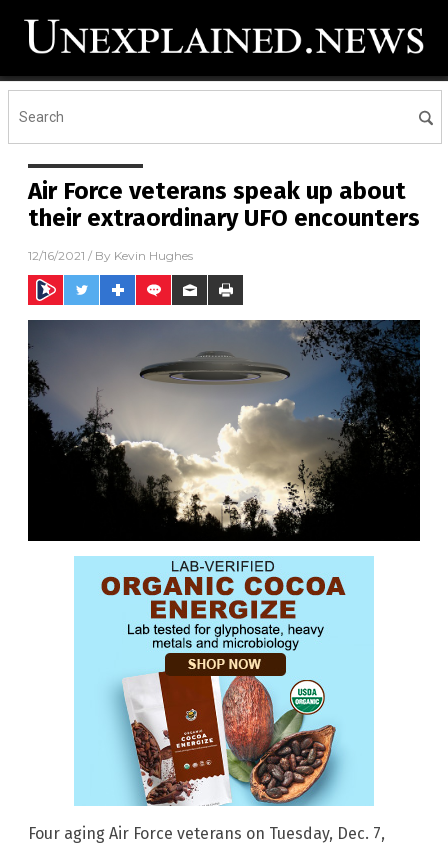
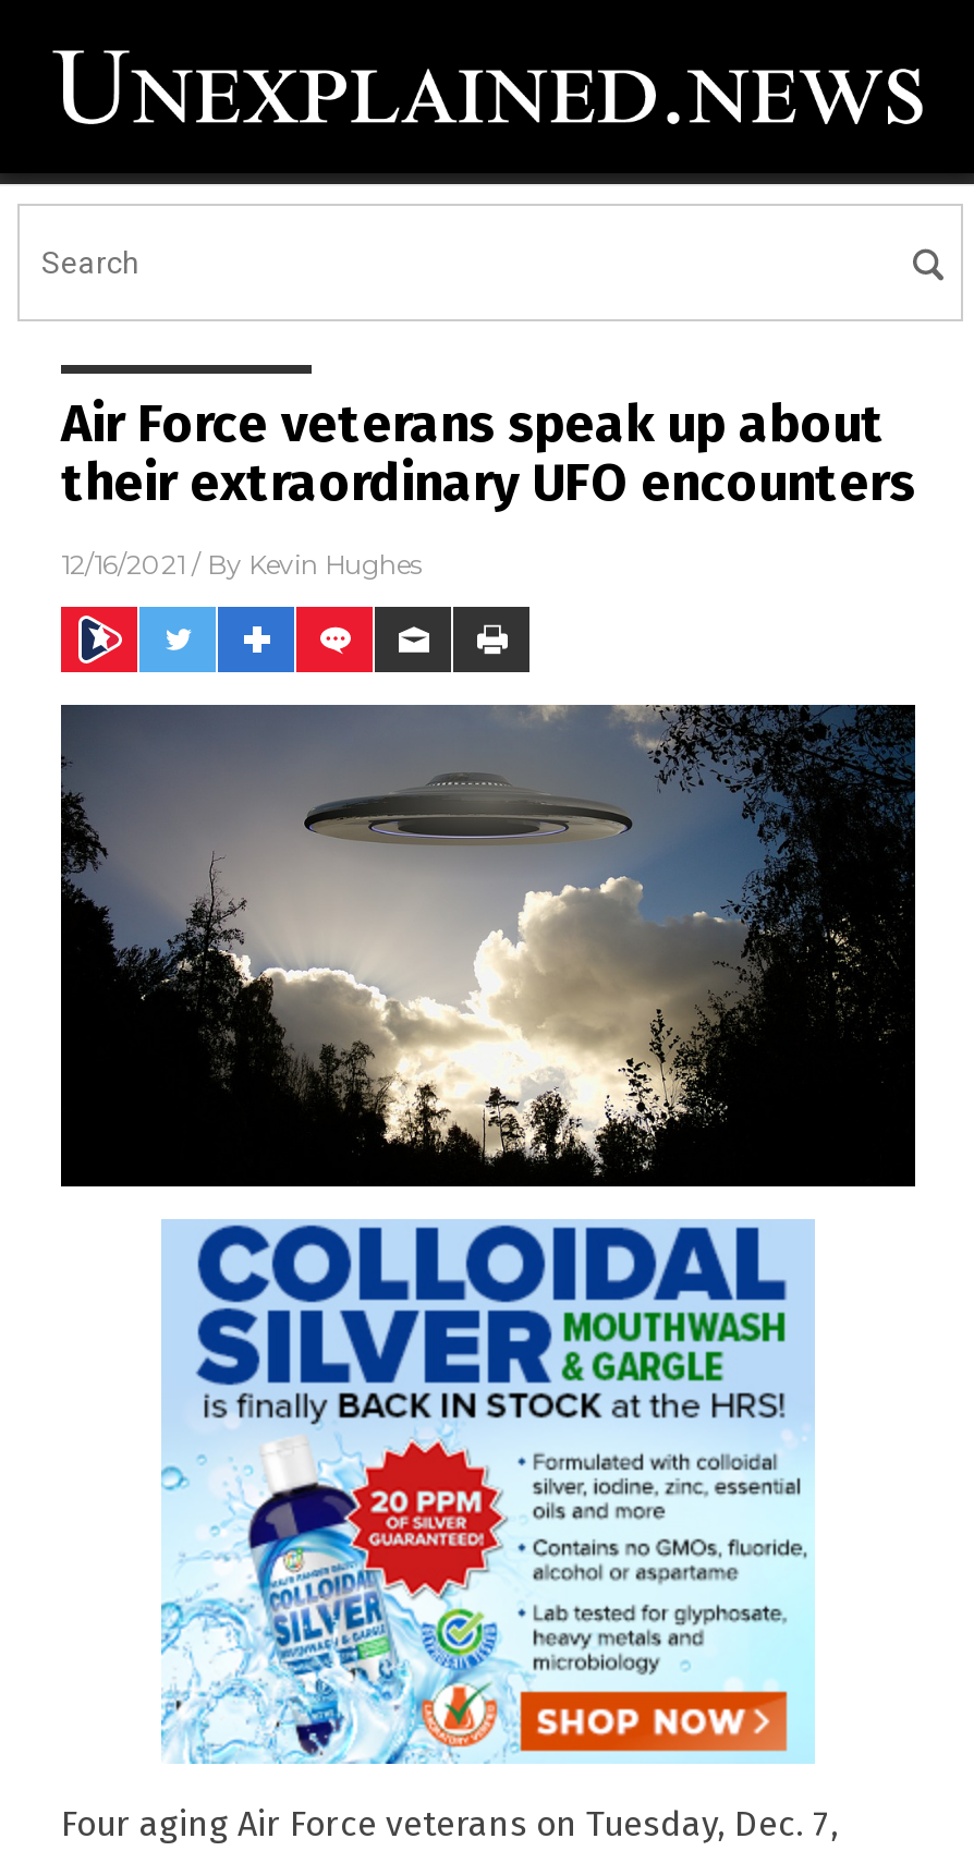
[74,559,373,807] [image] -> [163,1223,811,1764] [image]

